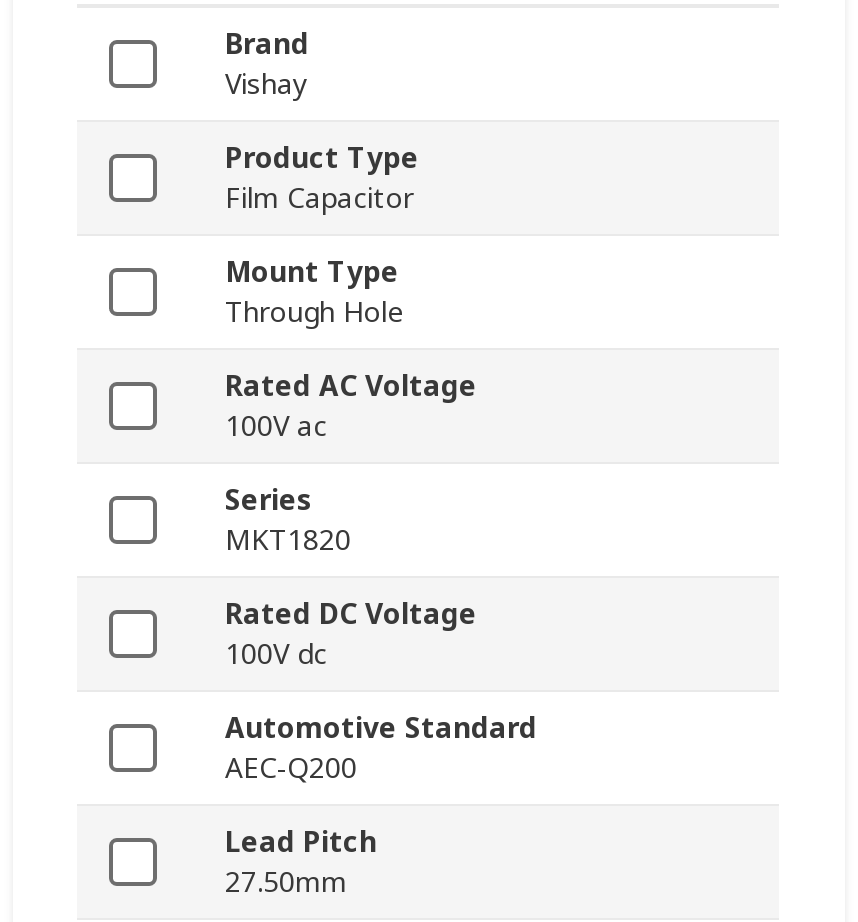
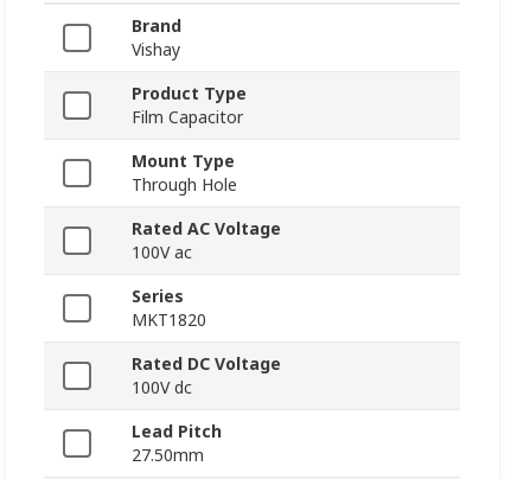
[225,709,537,787] Automotive Standard | AEC-Q200 -> none

